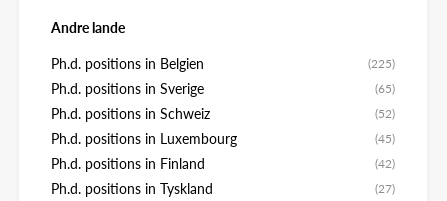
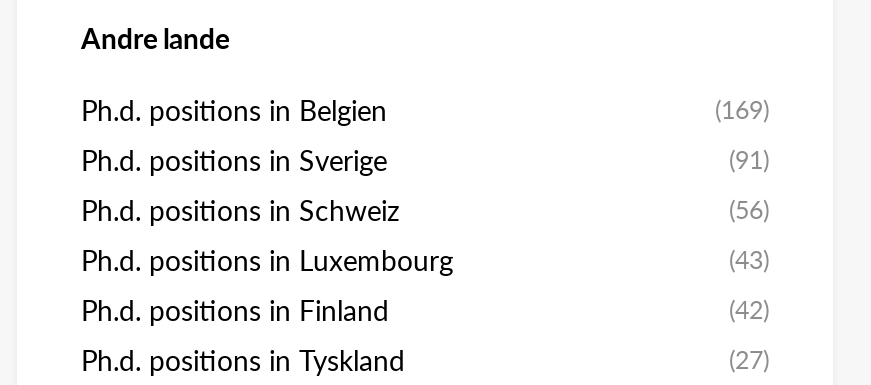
[368,54,395,72] (225) -> [715,91,769,127] (169)
[375,79,395,97] (65) -> [729,141,769,177] (91)
[375,104,395,122] (52) -> [729,191,769,227] (56)
[375,129,395,147] (45) -> [729,241,769,277] (43)

